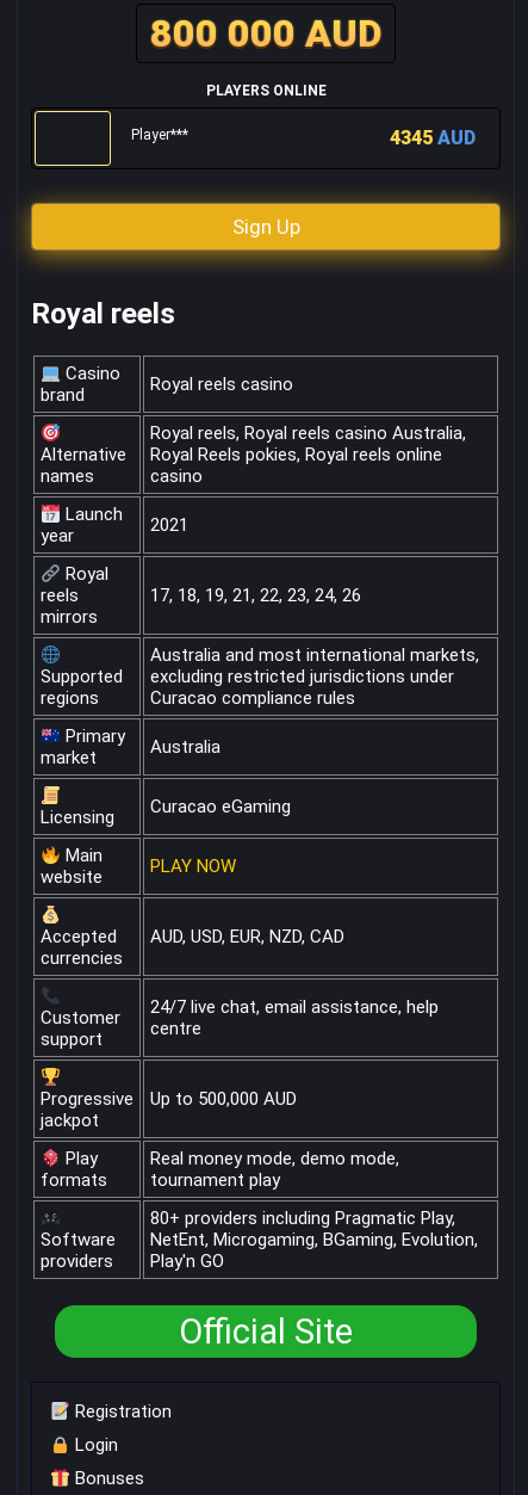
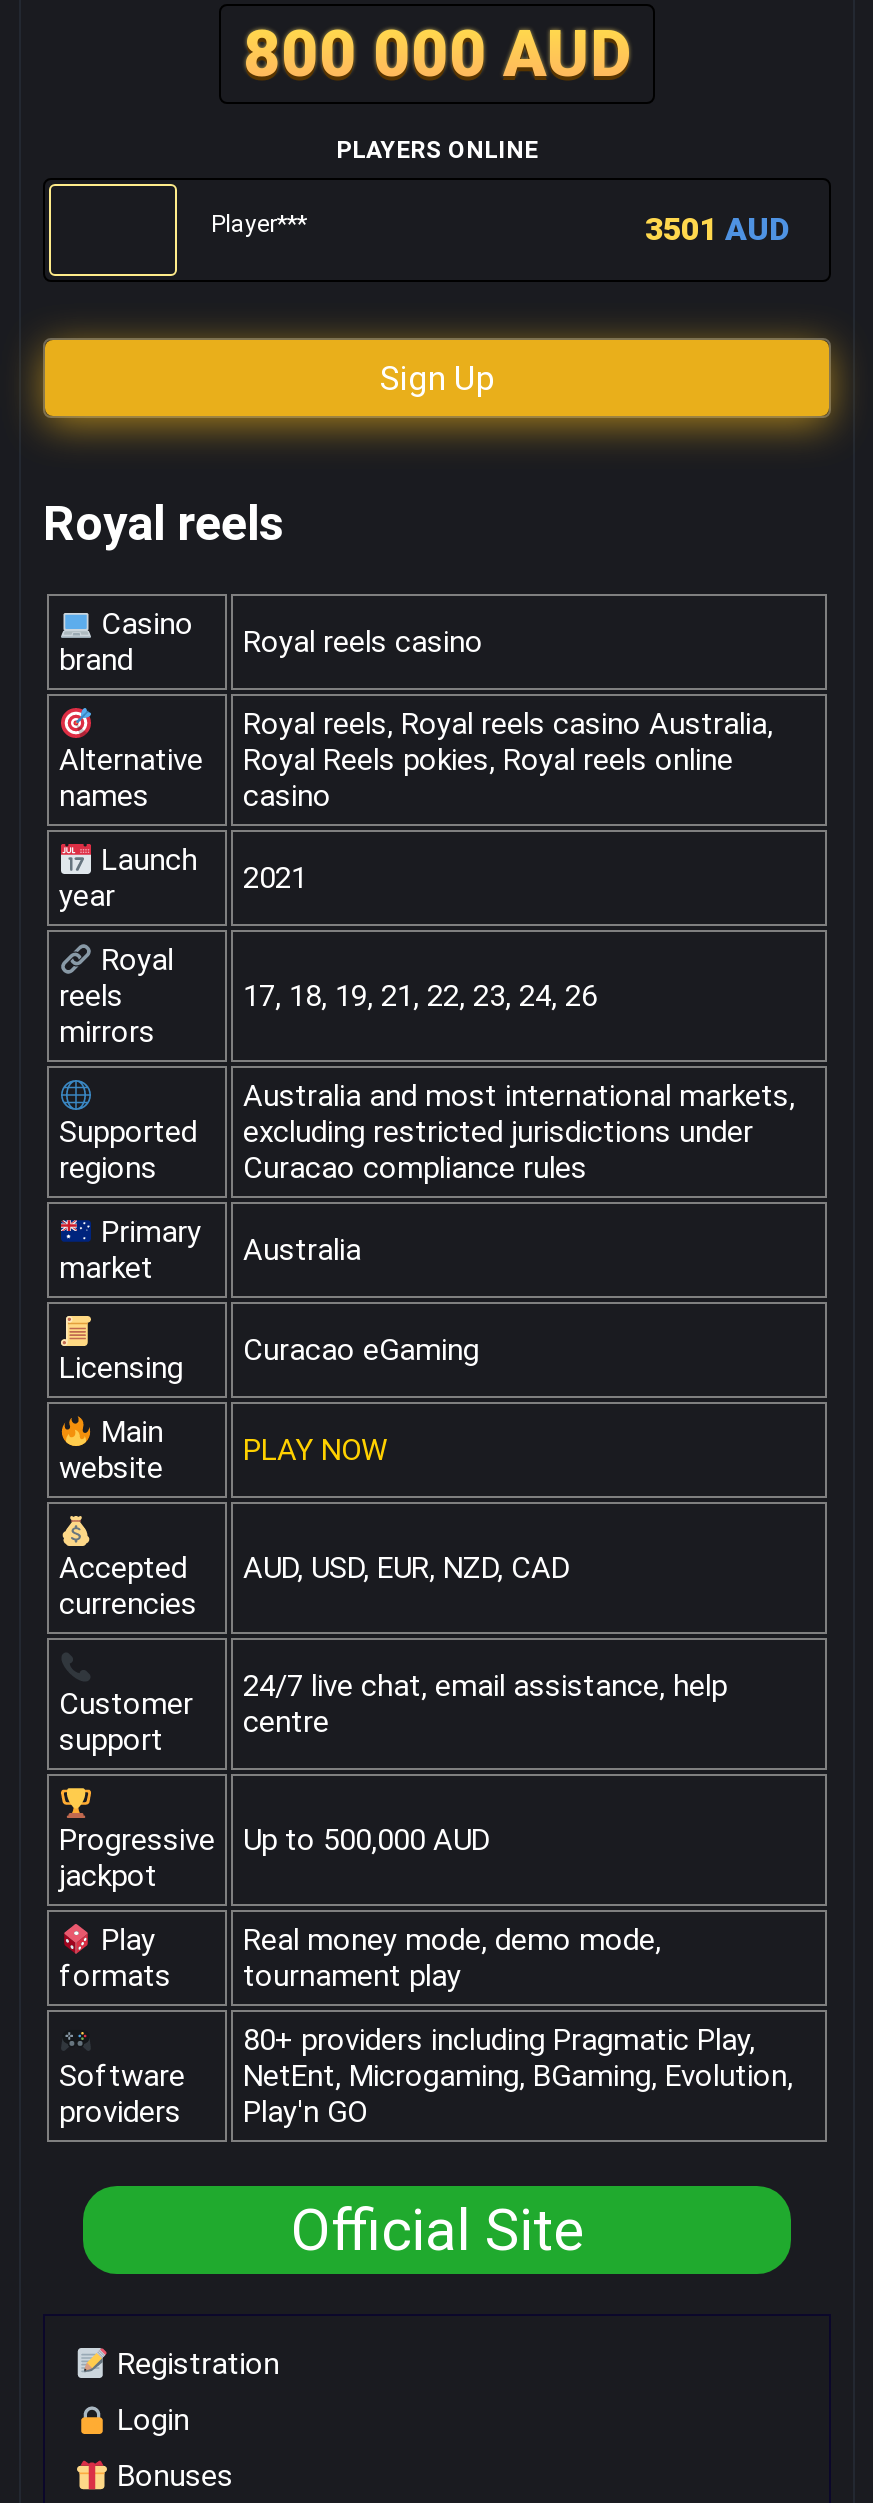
[390,126,476,149] 4345 AUD -> [645,210,789,248] 3501 AUD

